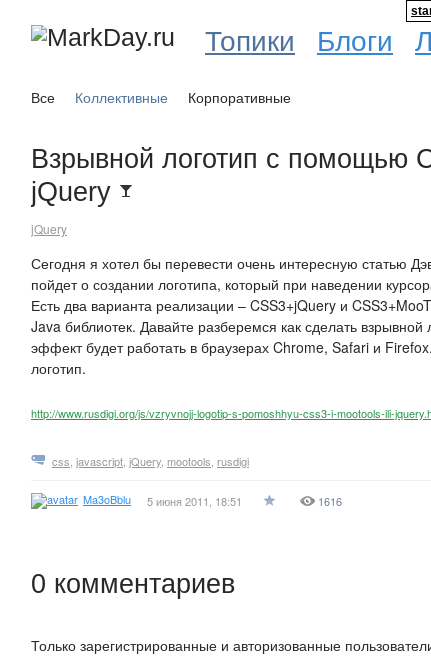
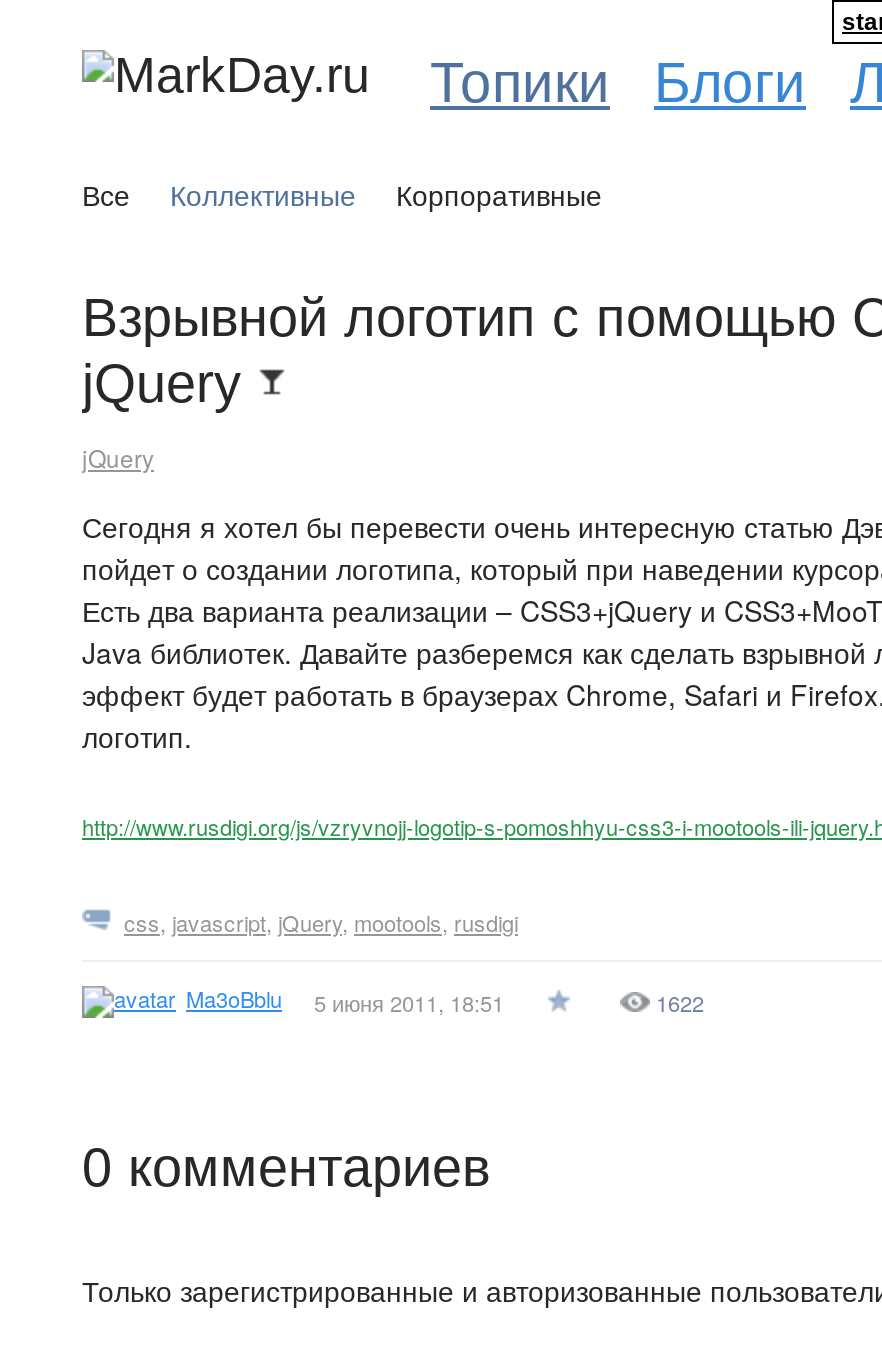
[318,493,342,509] 1616 -> [656,986,704,1018] 1622

